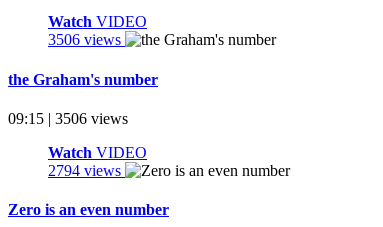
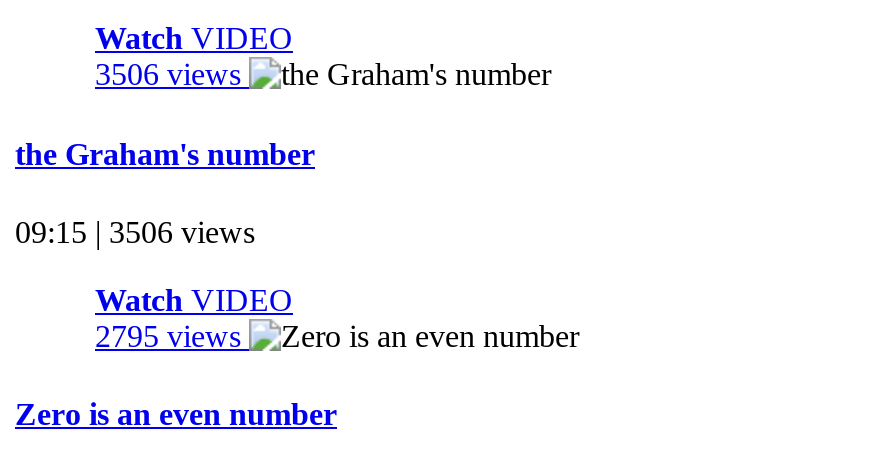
[48,162,125,179] 2794 views -> [95,319,249,353] 2795 views

